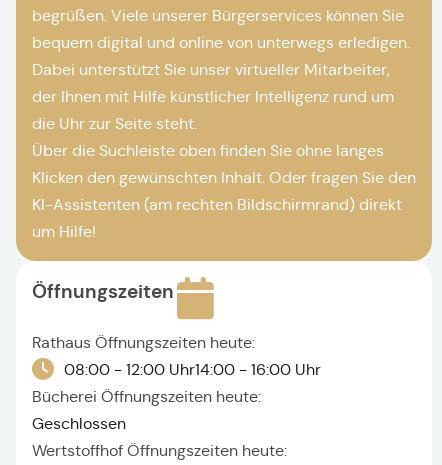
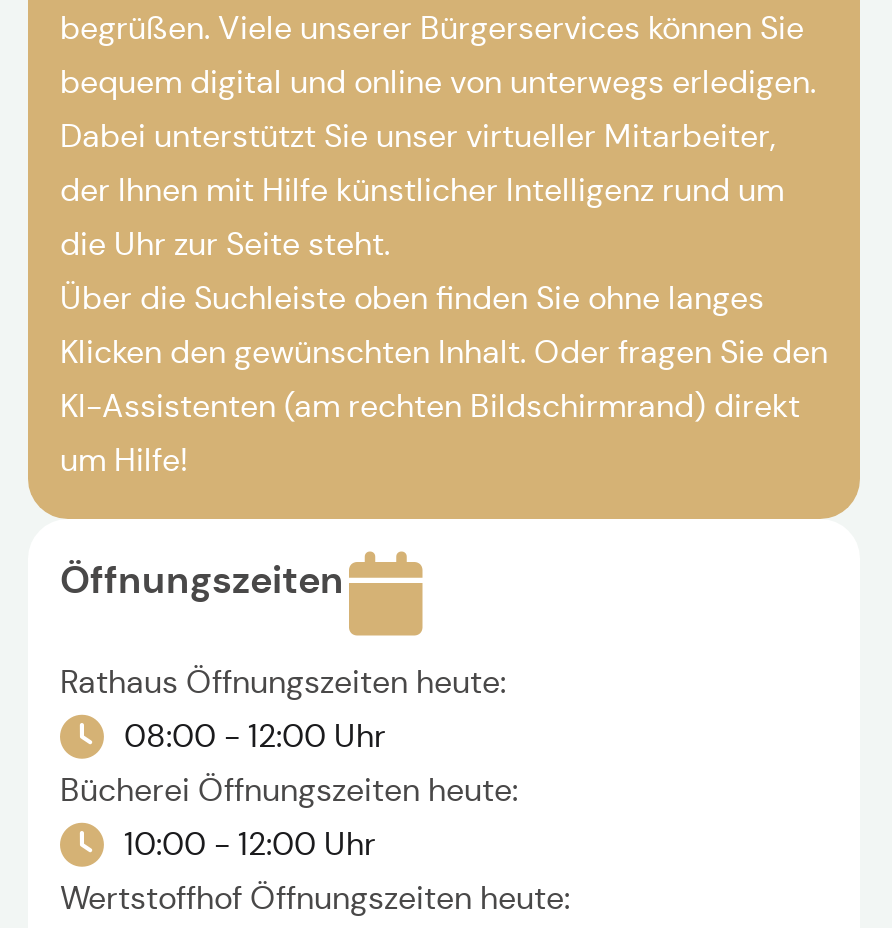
[64,359,321,378] 08:00 - 12:00 Uhr14:00 - 16:00 Uhr -> [124,718,386,756] 08:00 - 12:00 Uhr
[32,413,126,432] Geschlossen -> [124,826,376,864] 10:00 - 12:00 Uhr

